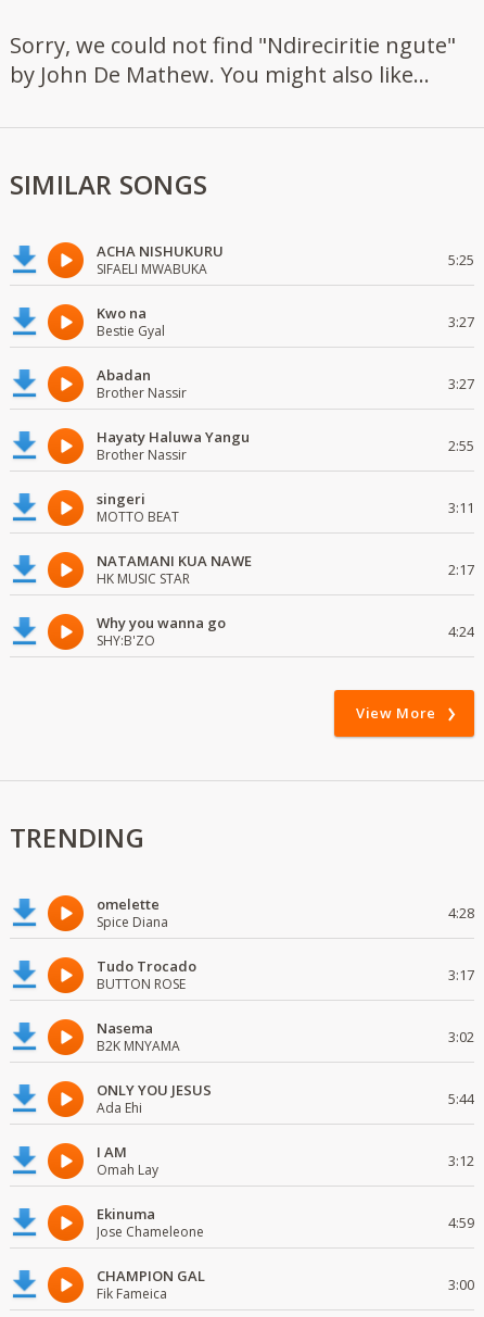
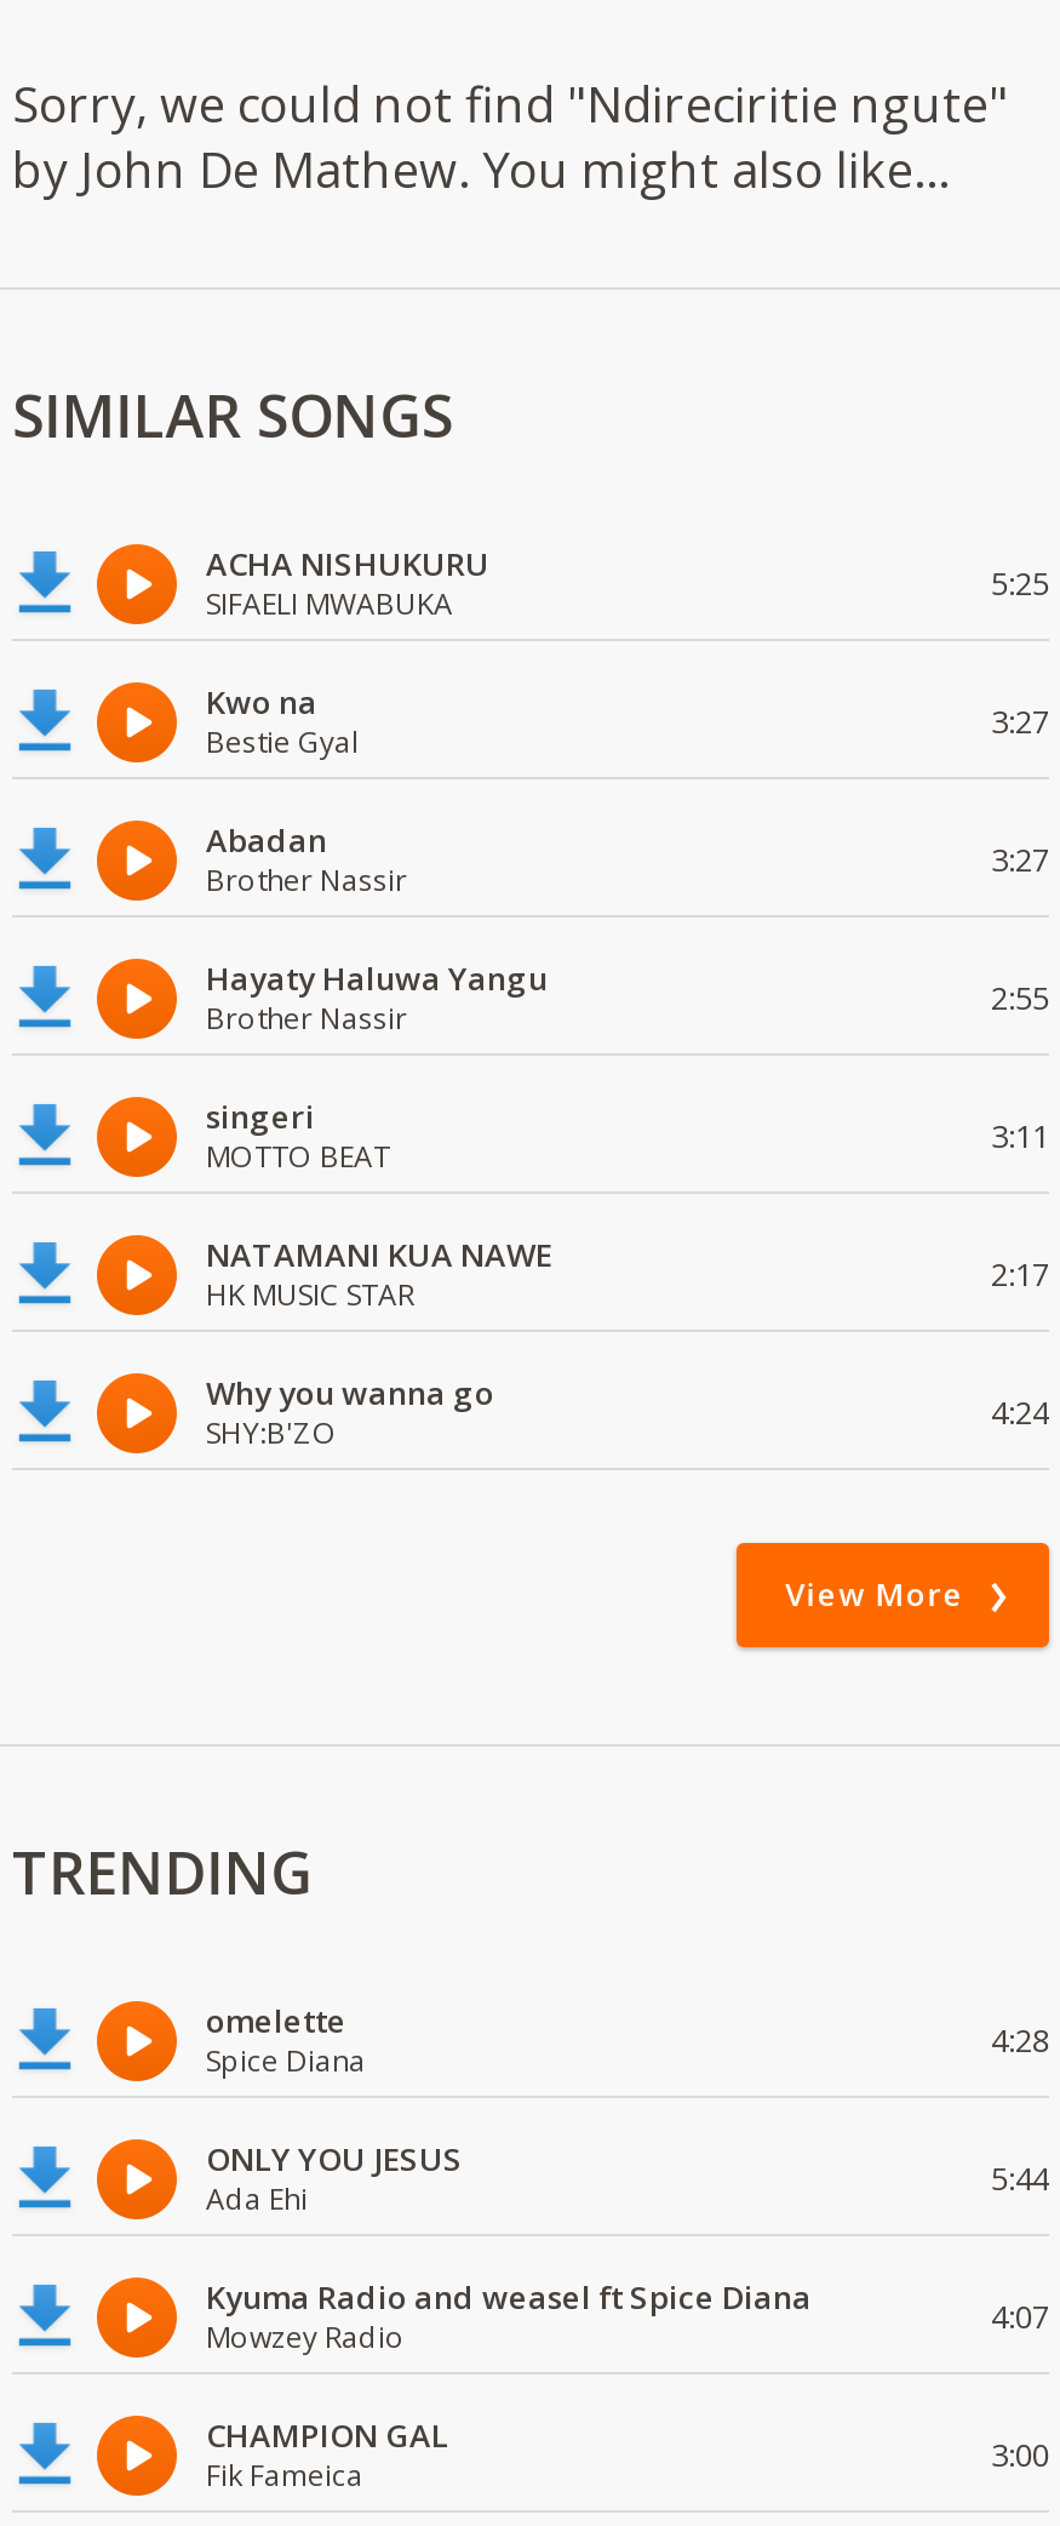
[97,956,474,1055] Tudo Trocado | BUTTON ROSE | 3:17 | Nasema | B2K MNYAMA | 3:02 -> none
[97,1142,474,1241] I AM | Omah Lay | 3:12 | Ekinuma | Jose Chameleone | 4:59 -> [206,2275,1049,2358] Kyuma Radio and weasel ft Spice Diana | Mowzey Radio | 4:07

